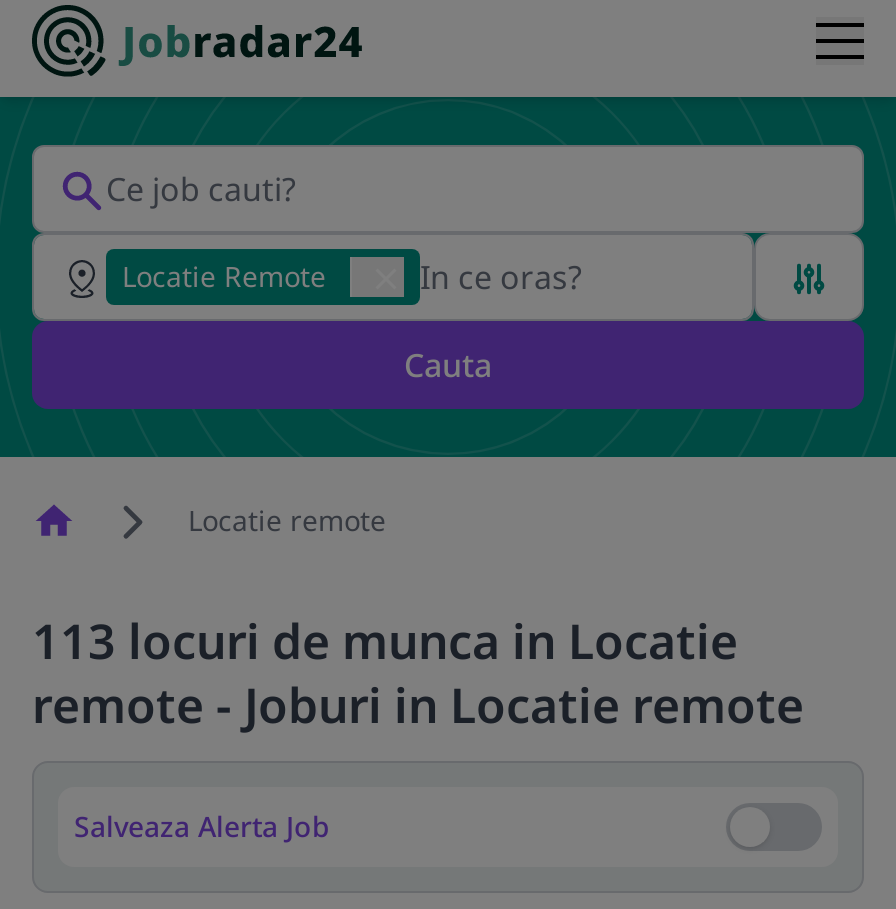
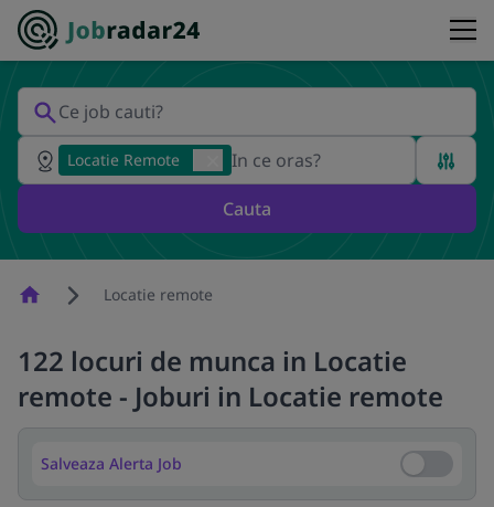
[32,607,738,673] 113 locuri de munca in Locatie -> [18,342,407,379] 122 locuri de munca in Locatie

